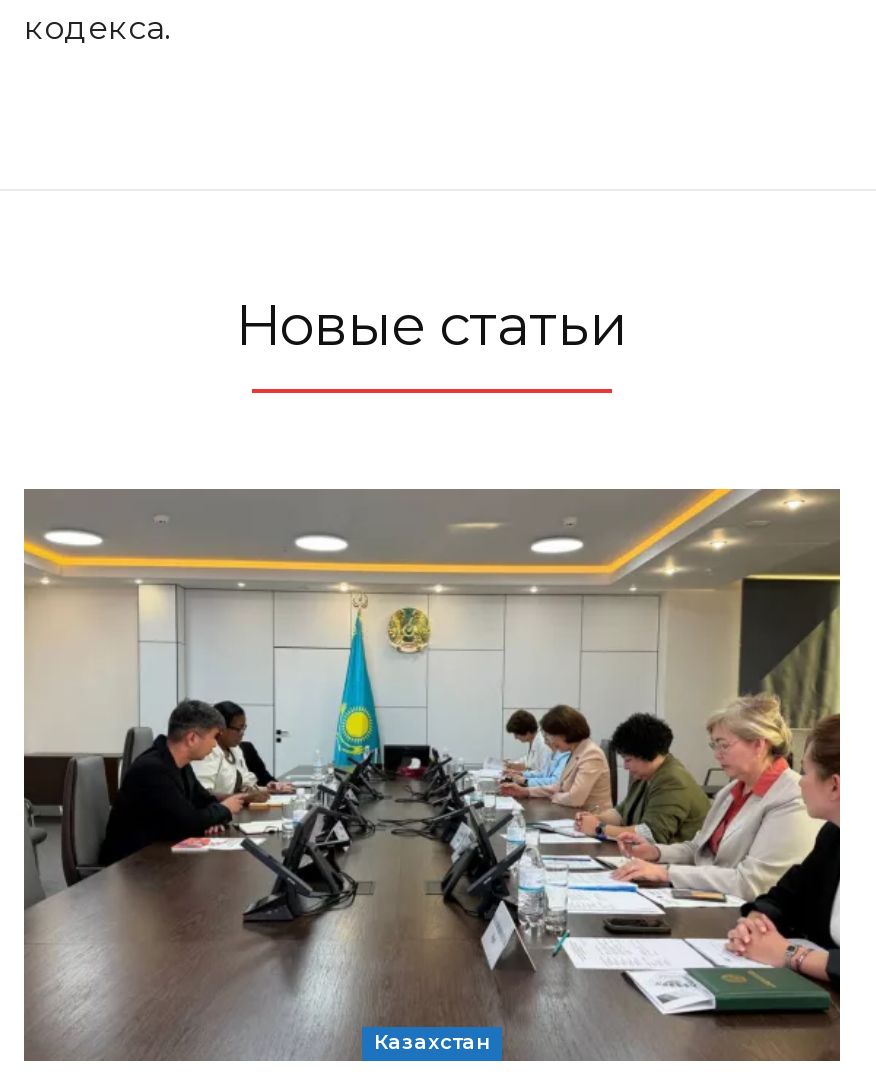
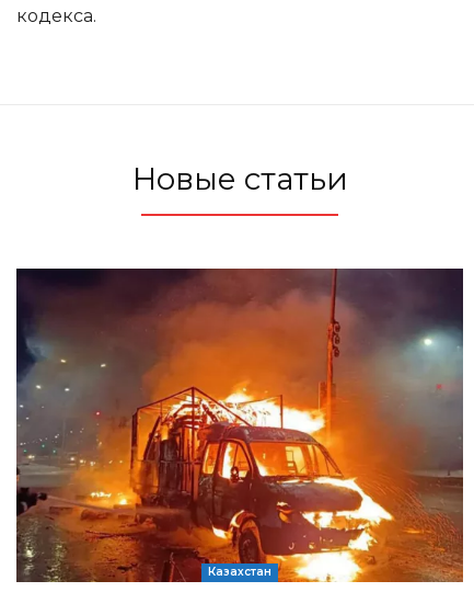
[22,487,842,1063] [image] -> [15,267,464,583] [image]

